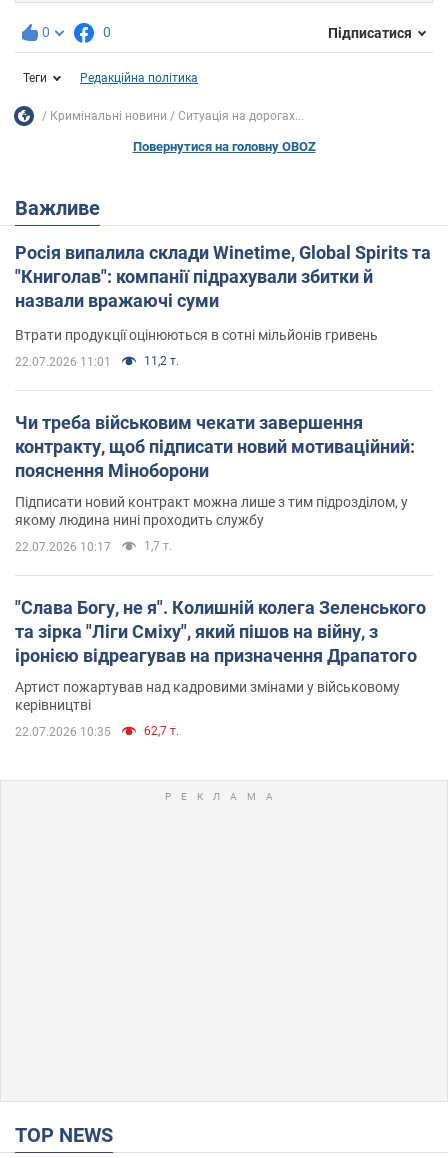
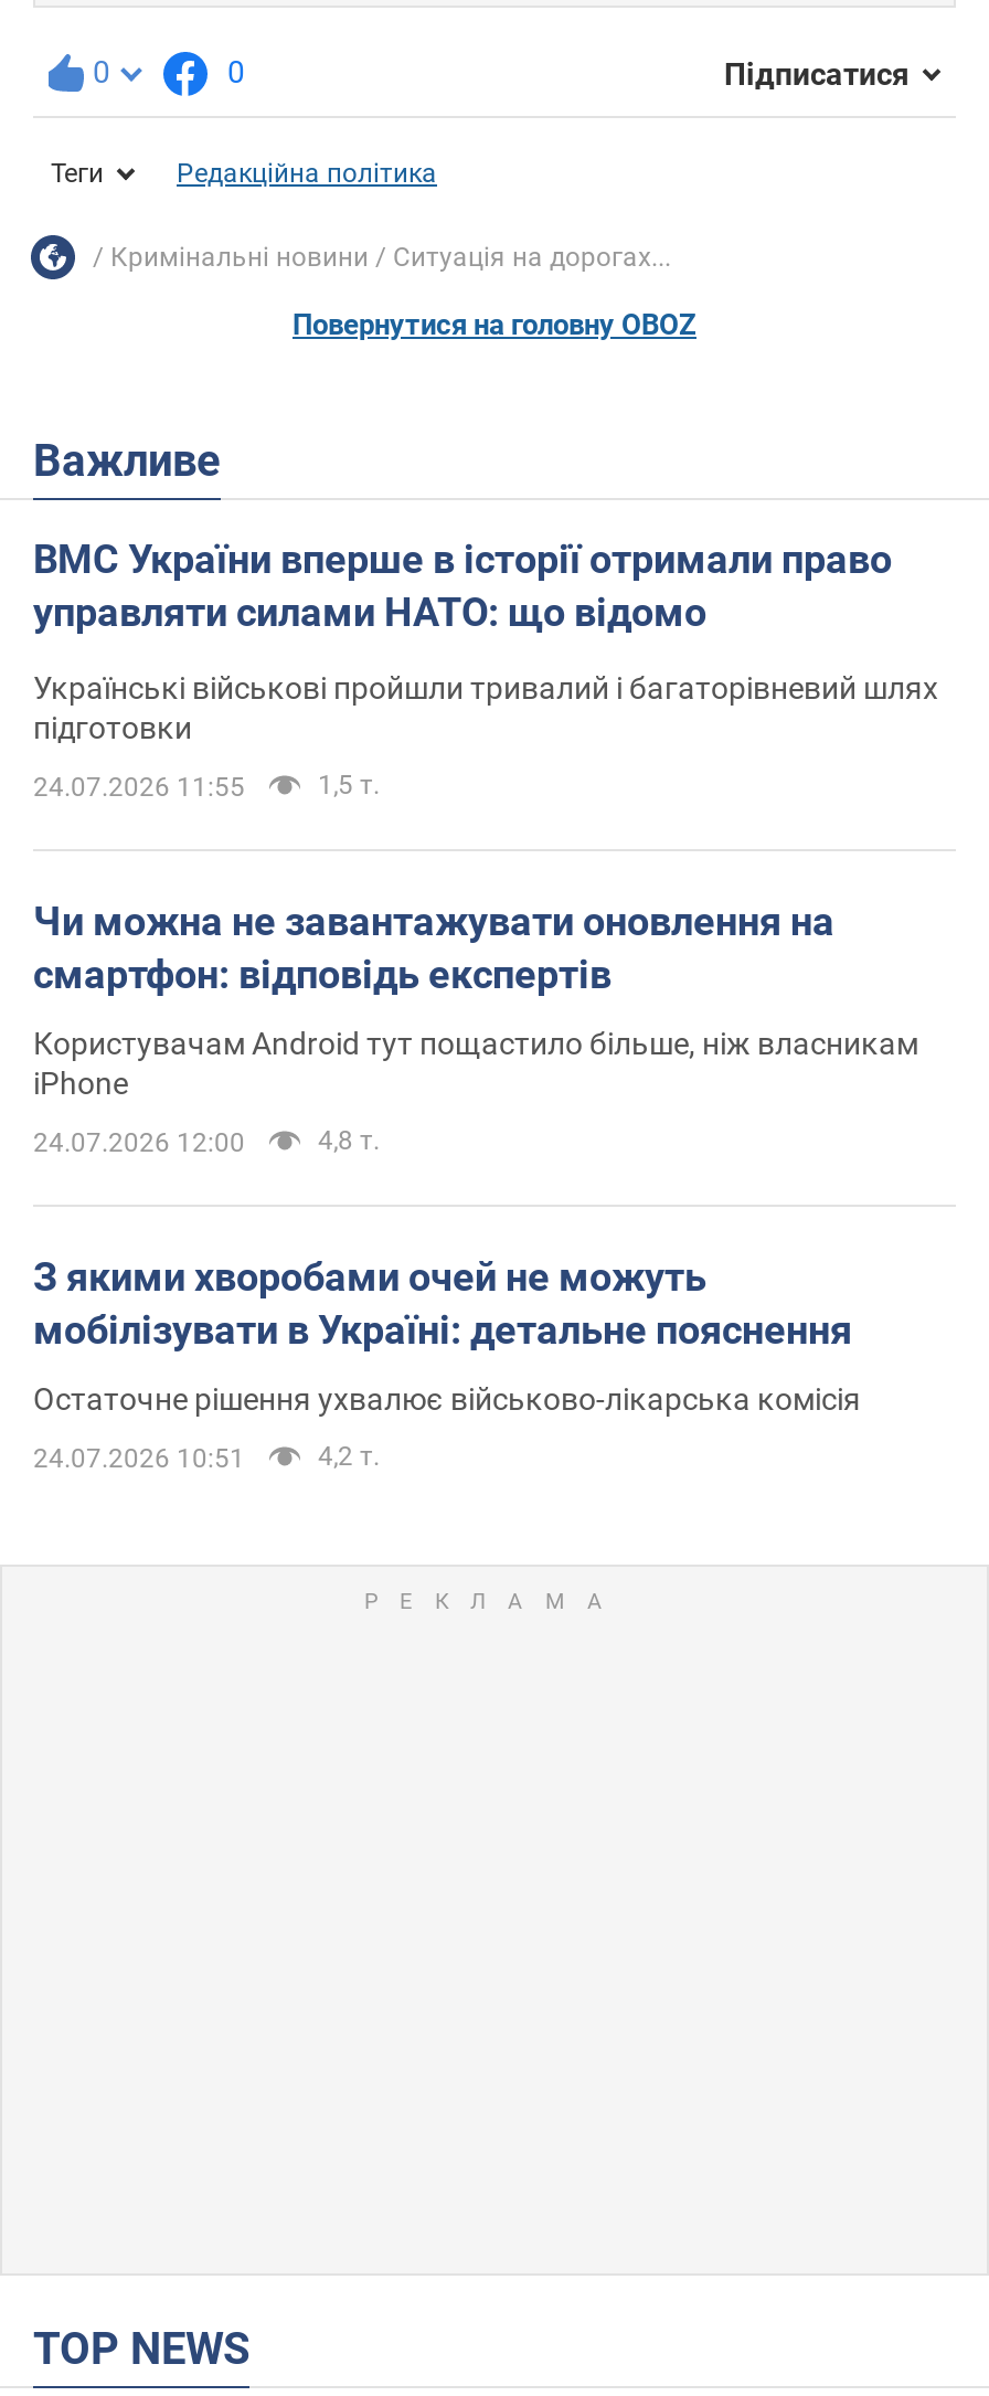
[15,242,431,311] Росія випалила склади Winetime, Global Spirits та | "Книголав": компанії підрахували збитки й | назвали вражаючі суми -> [33,536,892,635] ВМС України вперше в історії отримали право | управляти силами НАТО: що відомо
[15,327,378,343] Втрати продукції оцінюються в сотні мільйонів гривень -> [33,671,938,746] Українські військові пройшли тривалий і багаторівневий шлях | підготовки
[15,354,179,369] 22.07.2026 11:01 | 11,2 т. -> [33,770,380,803] 24.07.2026 11:55 | 1,5 т.
[15,412,415,481] Чи треба військовим чекати завершення | контракту, щоб підписати новий мотиваційний: | пояснення Міноборони -> [33,898,834,997] Чи можна не завантажувати оновлення на | смартфон: відповідь експертів
[15,494,408,528] Підписати новий контракт можна лише з тим підрозділом, у | якому людина нині проходить службу -> [33,1026,918,1101] Користувачам Android тут пощастило більше, ніж власникам | iPhone
[15,539,172,554] 22.07.2026 10:17 | 1,7 т. -> [33,1126,380,1159] 24.07.2026 12:00 | 4,8 т.
[15,597,426,666] "Слава Богу, не я". Колишній колега Зеленського | та зірка "Ліги Сміху", який пішов на війну, з | іронією відреагував на призначення Драпатого -> [33,1254,852,1353] З якими хворобами очей не можуть | мобілізувати в Україні: детальне пояснення
[15,679,400,713] Артист пожартував над кадровими змінами у військовому | керівництві -> [33,1382,861,1417] Остаточне рішення ухвалює військово-лікарська комісія
[15,724,179,739] 22.07.2026 10:35 | 62,7 т. -> [33,1441,380,1474] 24.07.2026 10:51 | 4,2 т.

